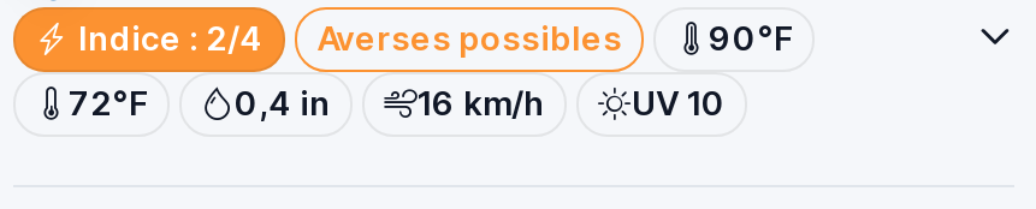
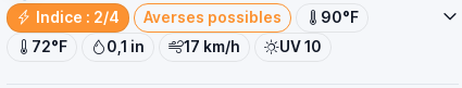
[235,84,331,123] 0,4 in -> [107,38,145,56] 0,1 in
[418,84,545,123] 16 km/h -> [184,38,240,56] 17 km/h

